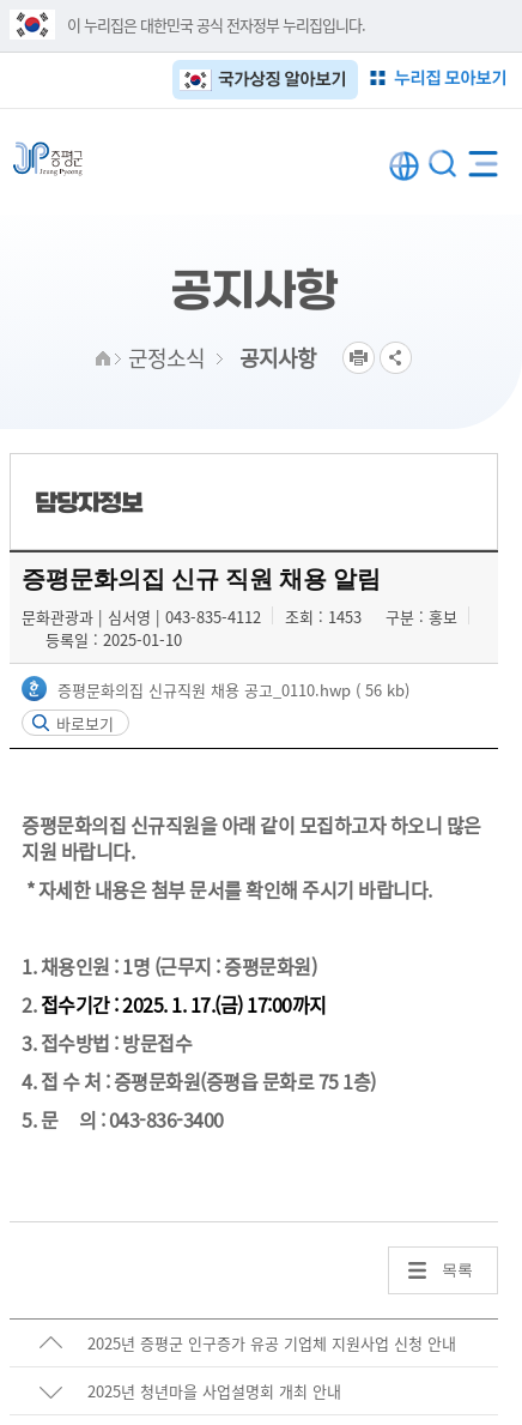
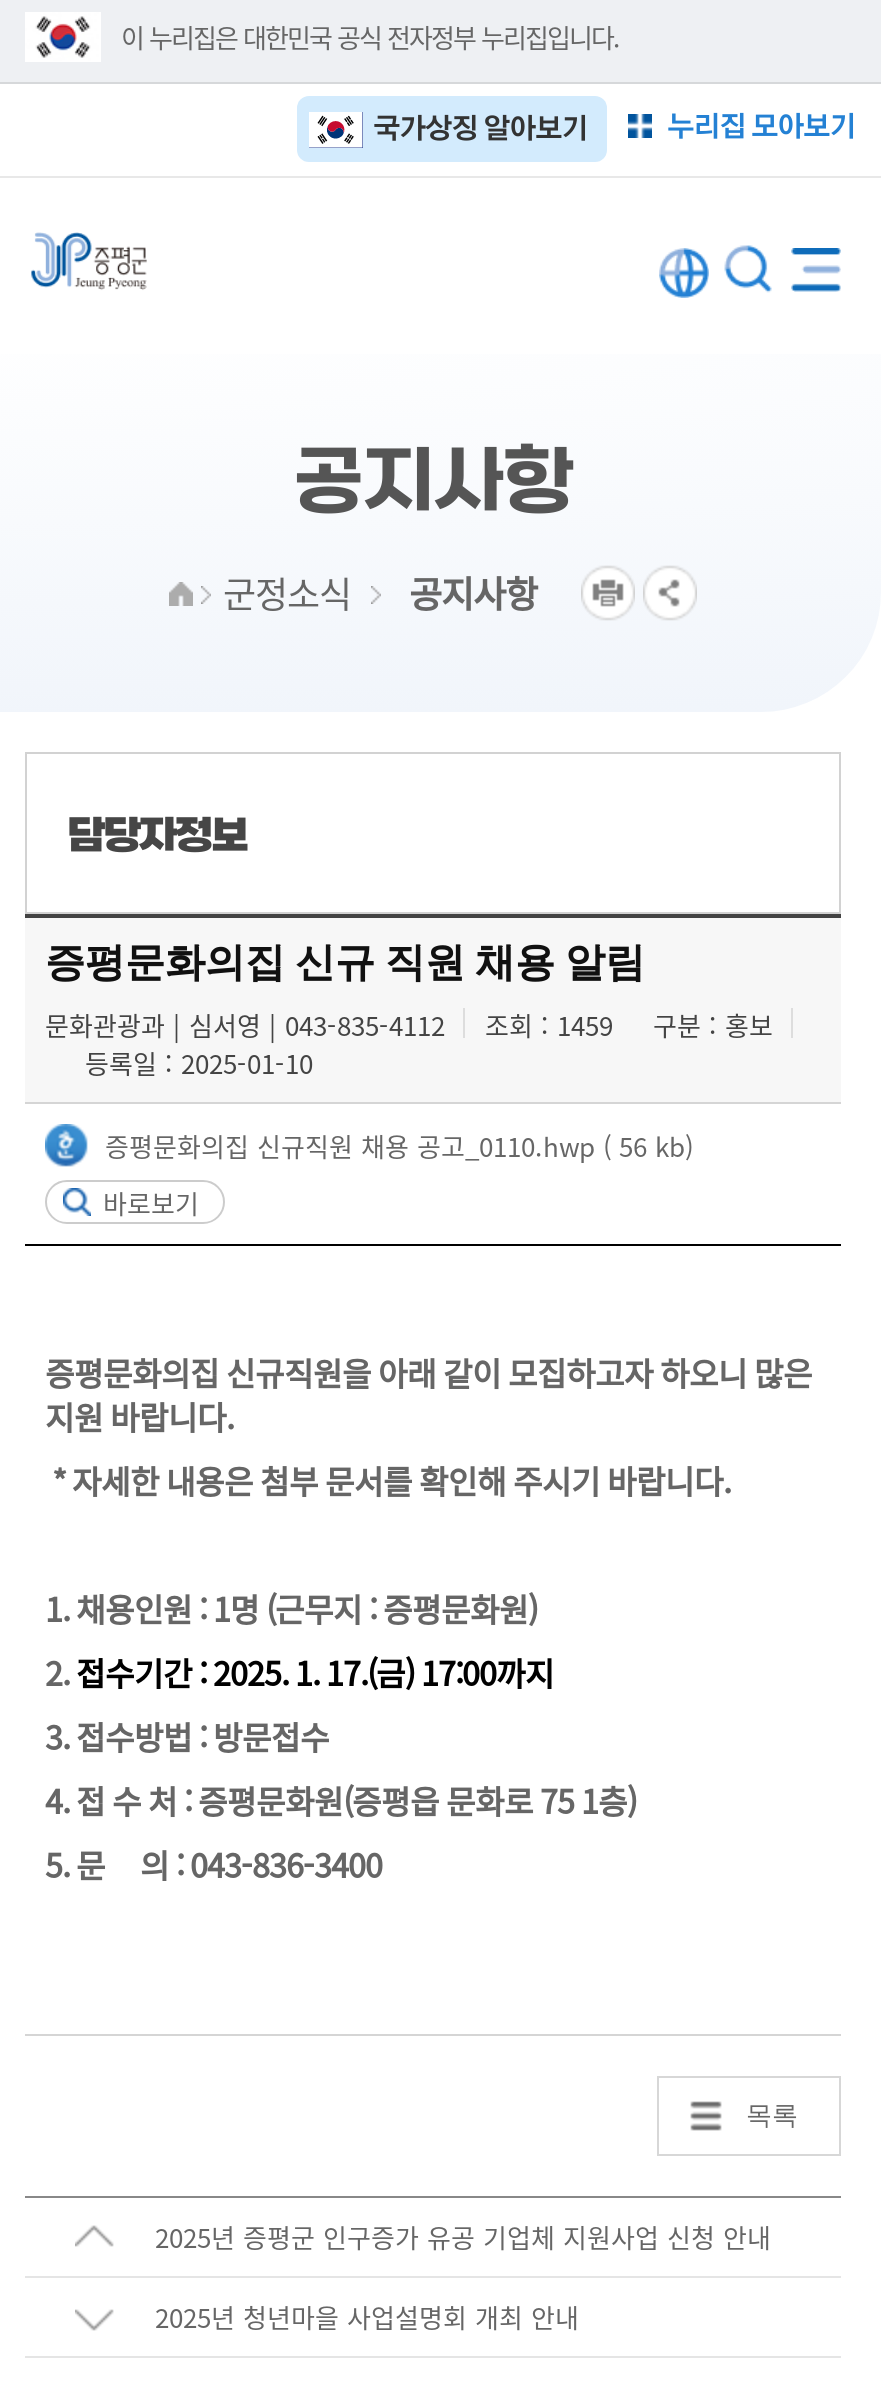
[285,605,362,628] 조회 : 1453 -> [485,1006,613,1044] 조회 : 1459

